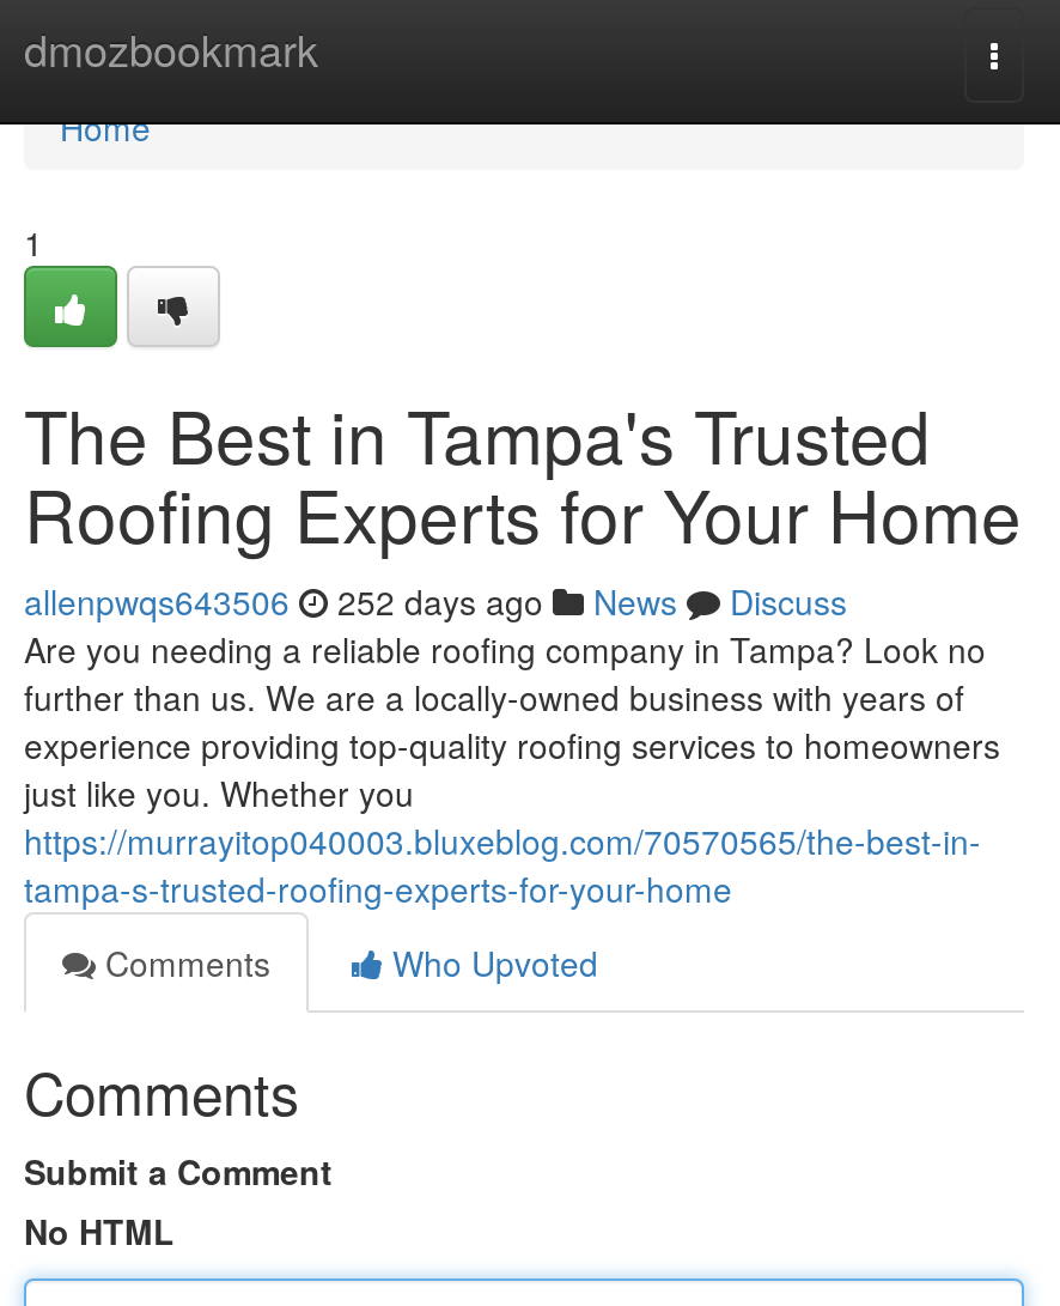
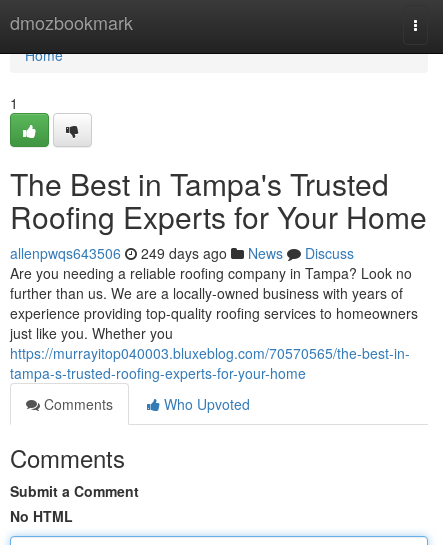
[24,577,847,625] allenpwqs643506 252 days ago News Discuss -> [10,243,354,263] allenpwqs643506 249 days ago News Discuss

